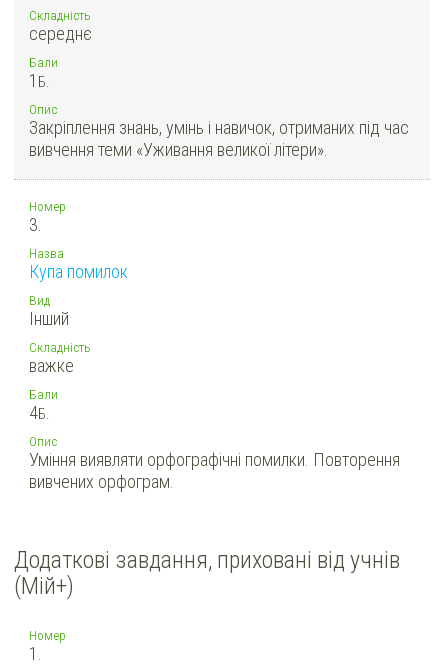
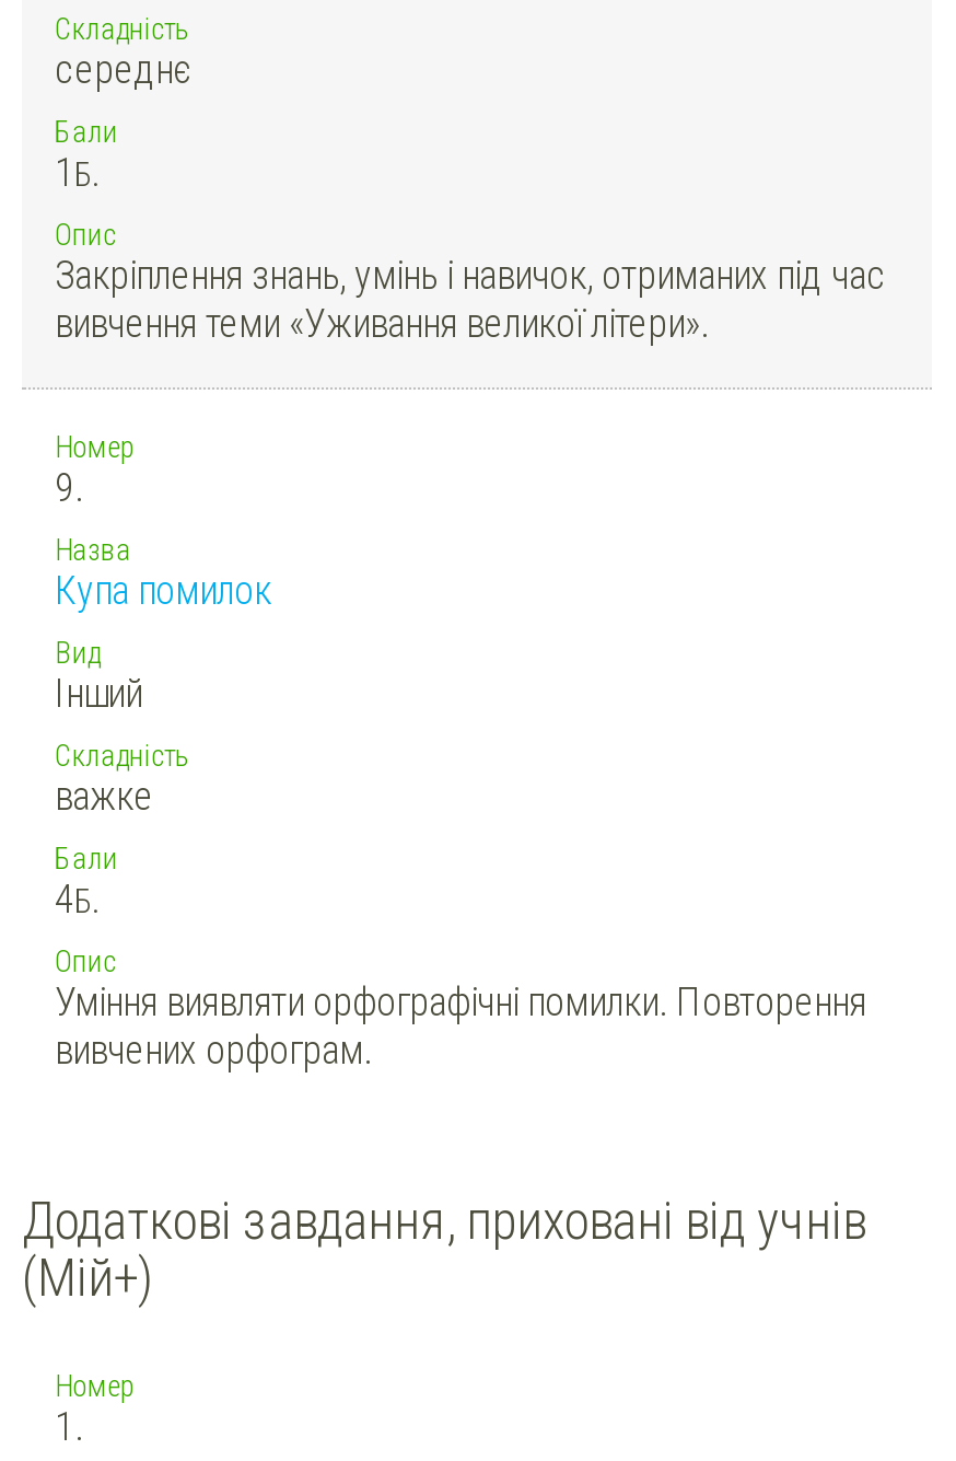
[29,214,42,235] 3. -> [55,464,83,510] 9.

